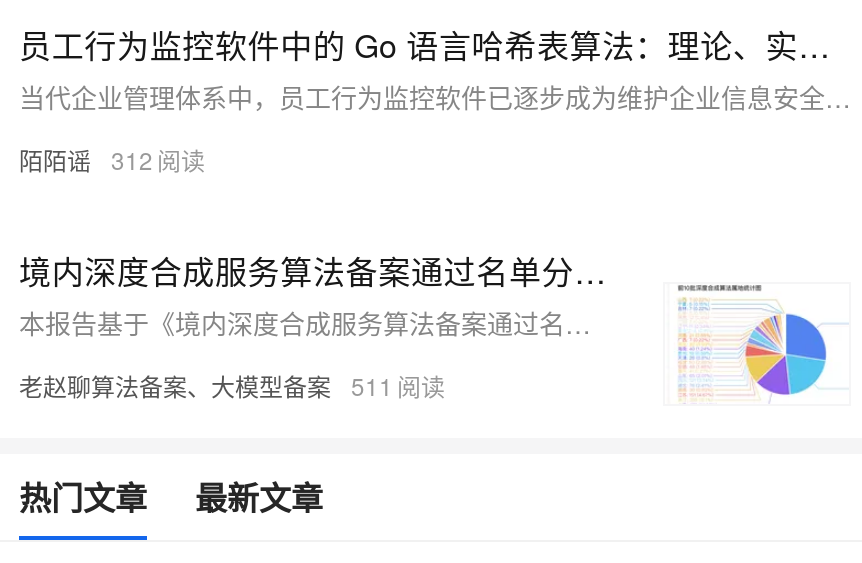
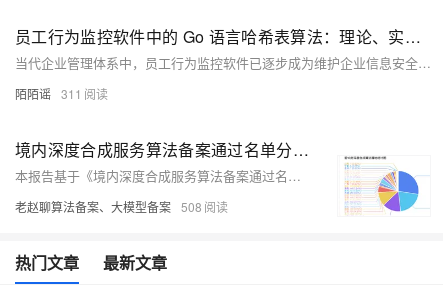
[19,141,153,175] 陌陌谣 312 -> [15,85,82,102] 陌陌谣 311
[19,367,393,401] 老赵聊算法备案、大模型备案 511 -> [15,198,202,215] 老赵聊算法备案、大模型备案 508

